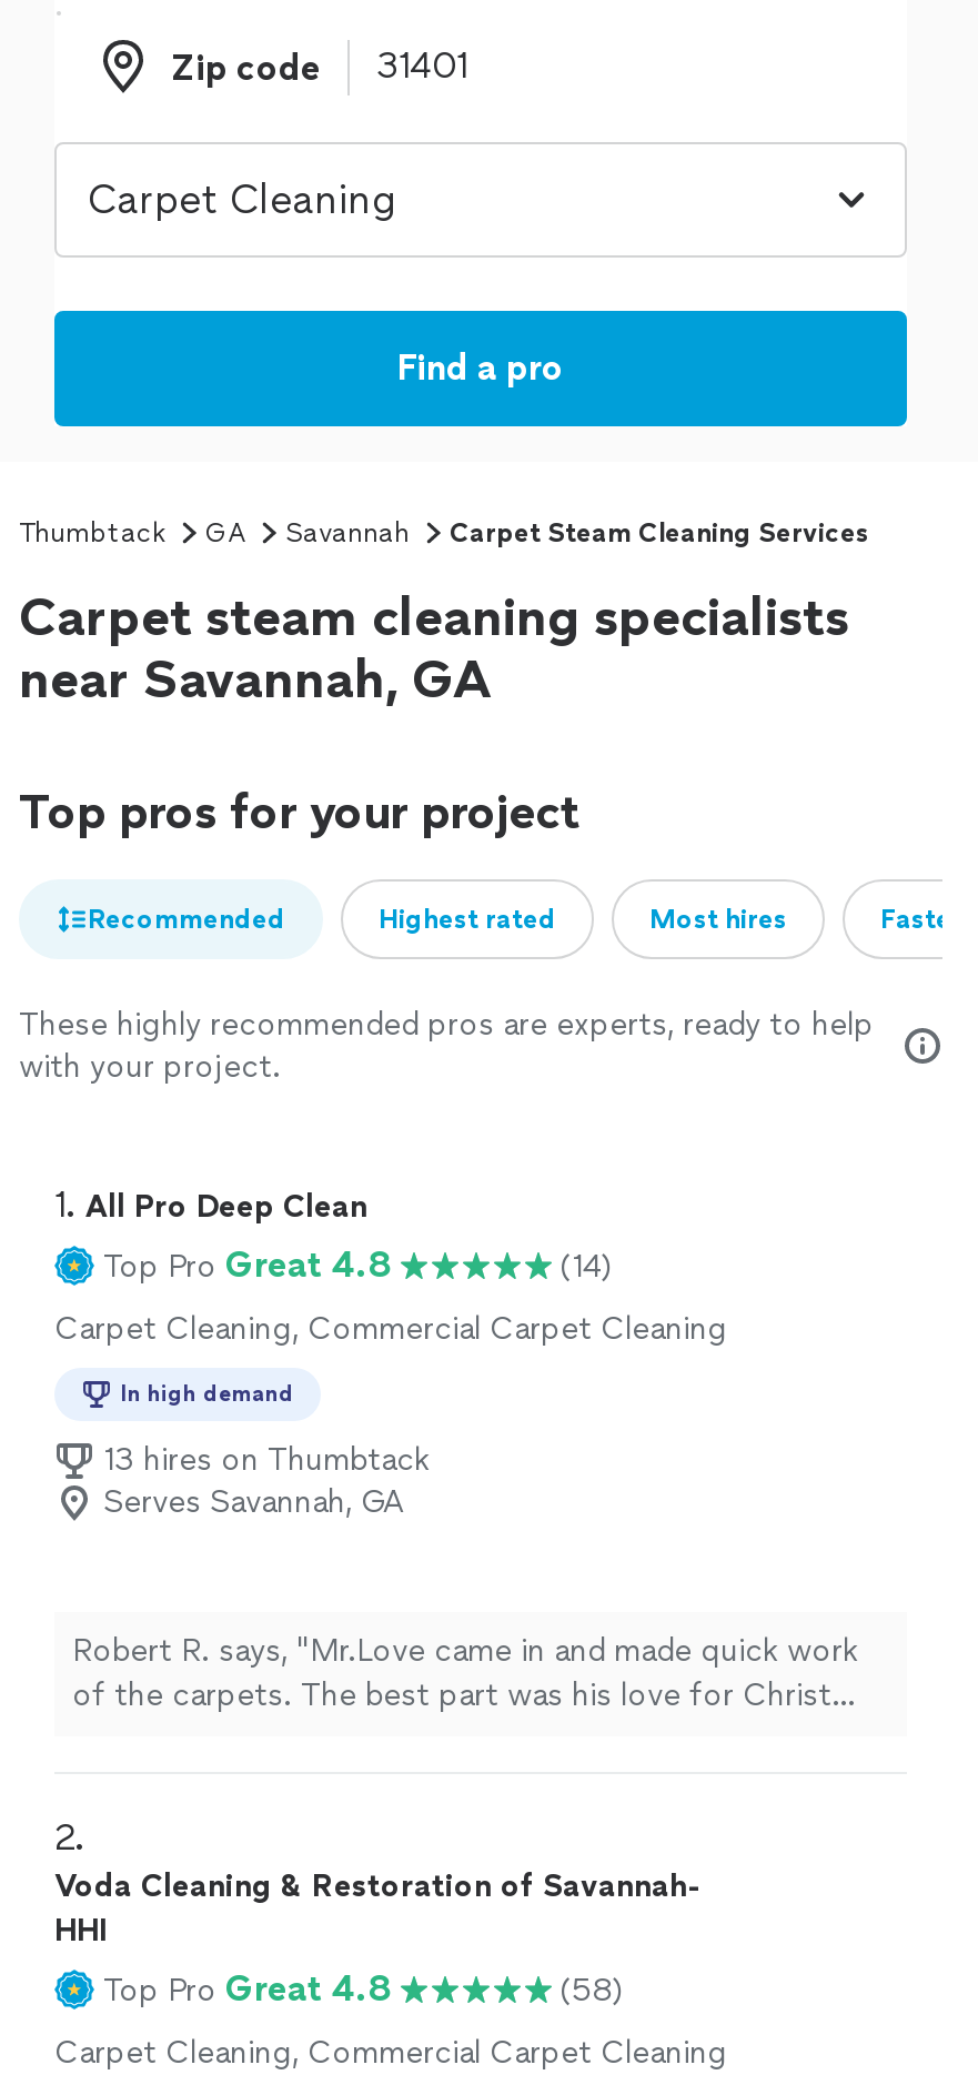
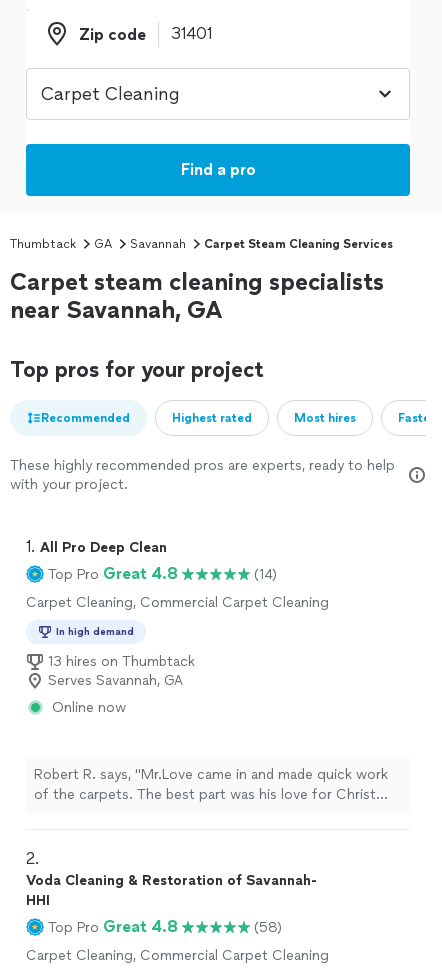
none -> [52,699,126,716] Online now

